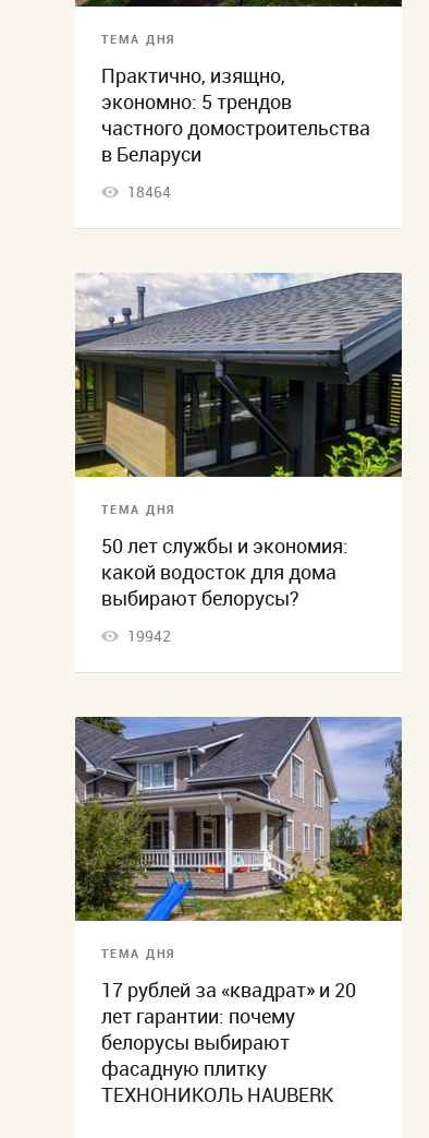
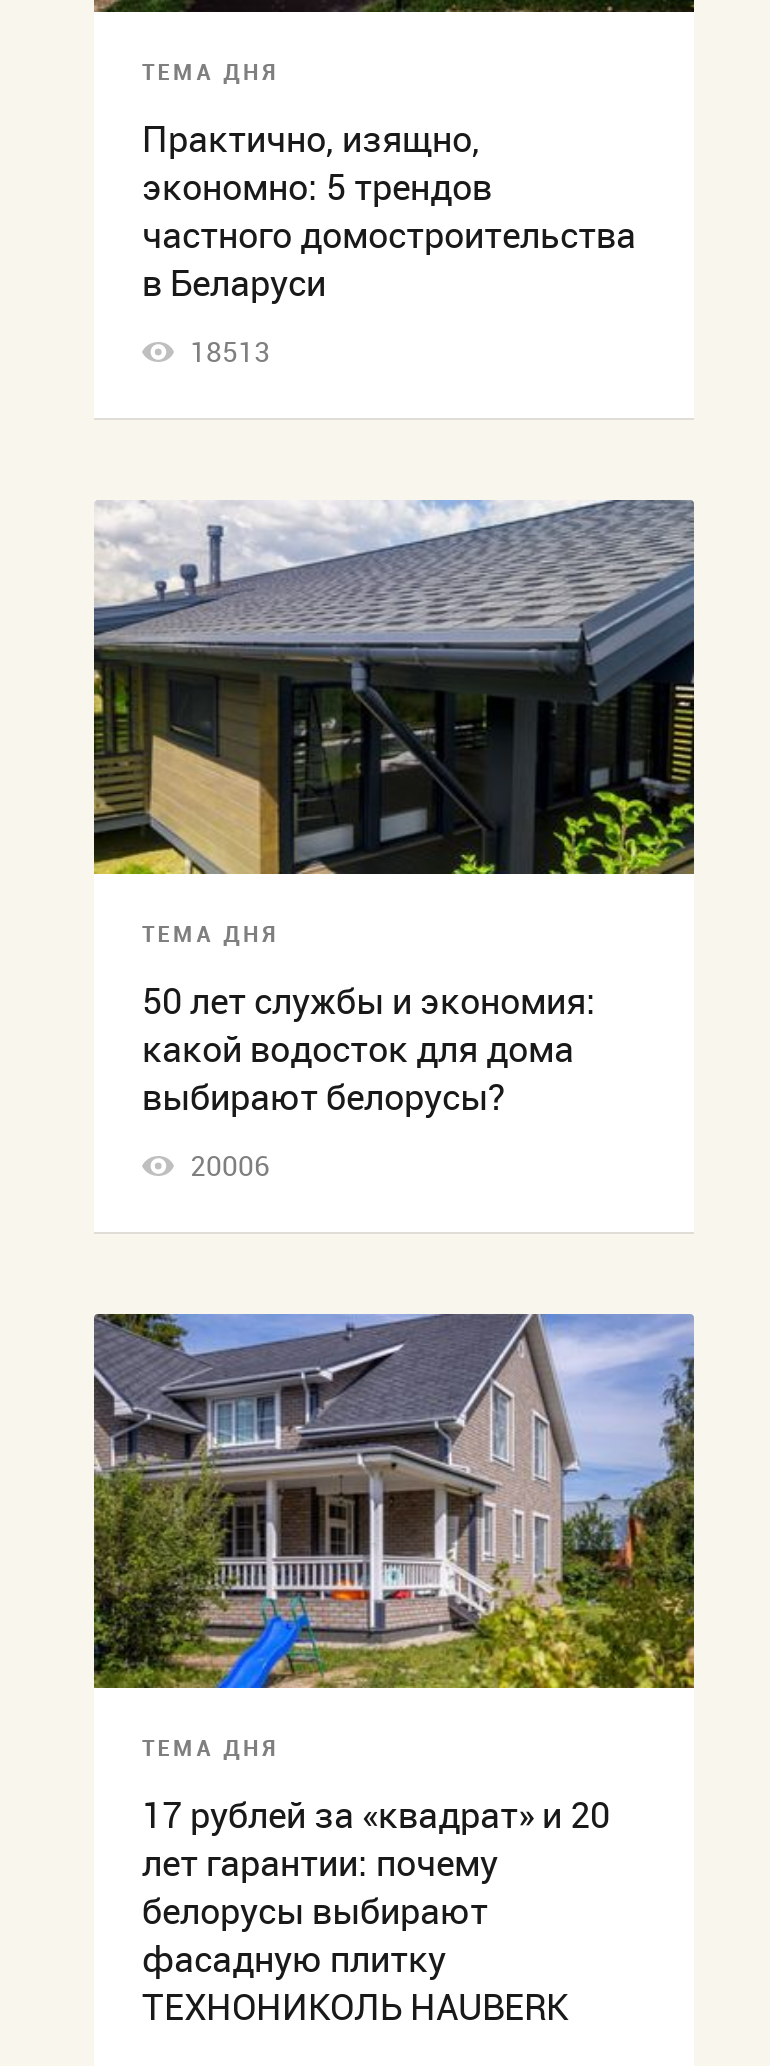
[127,183,171,201] 18464 -> [190,336,270,368] 18513
[127,627,171,645] 19942 -> [190,1150,270,1182] 20006

